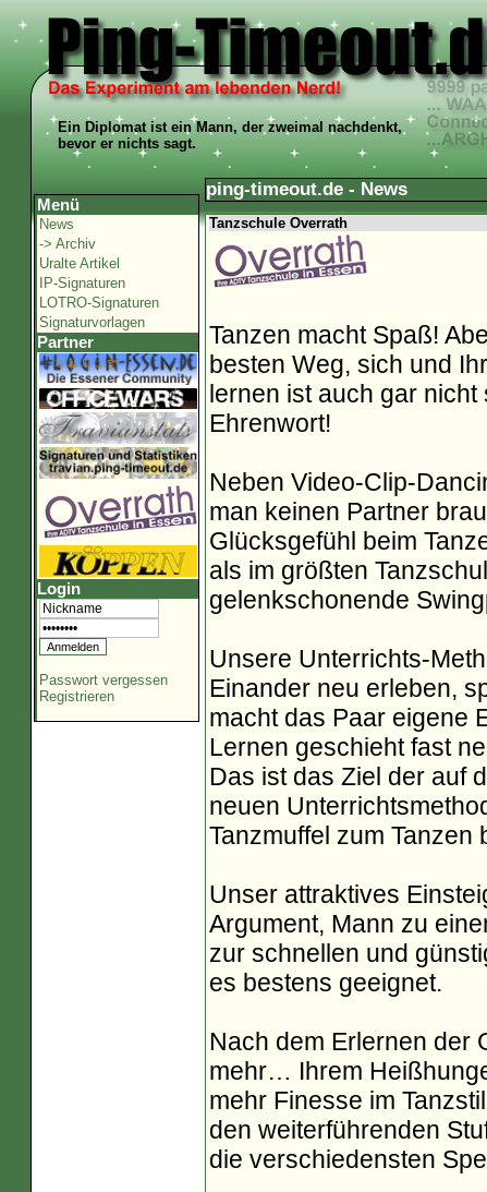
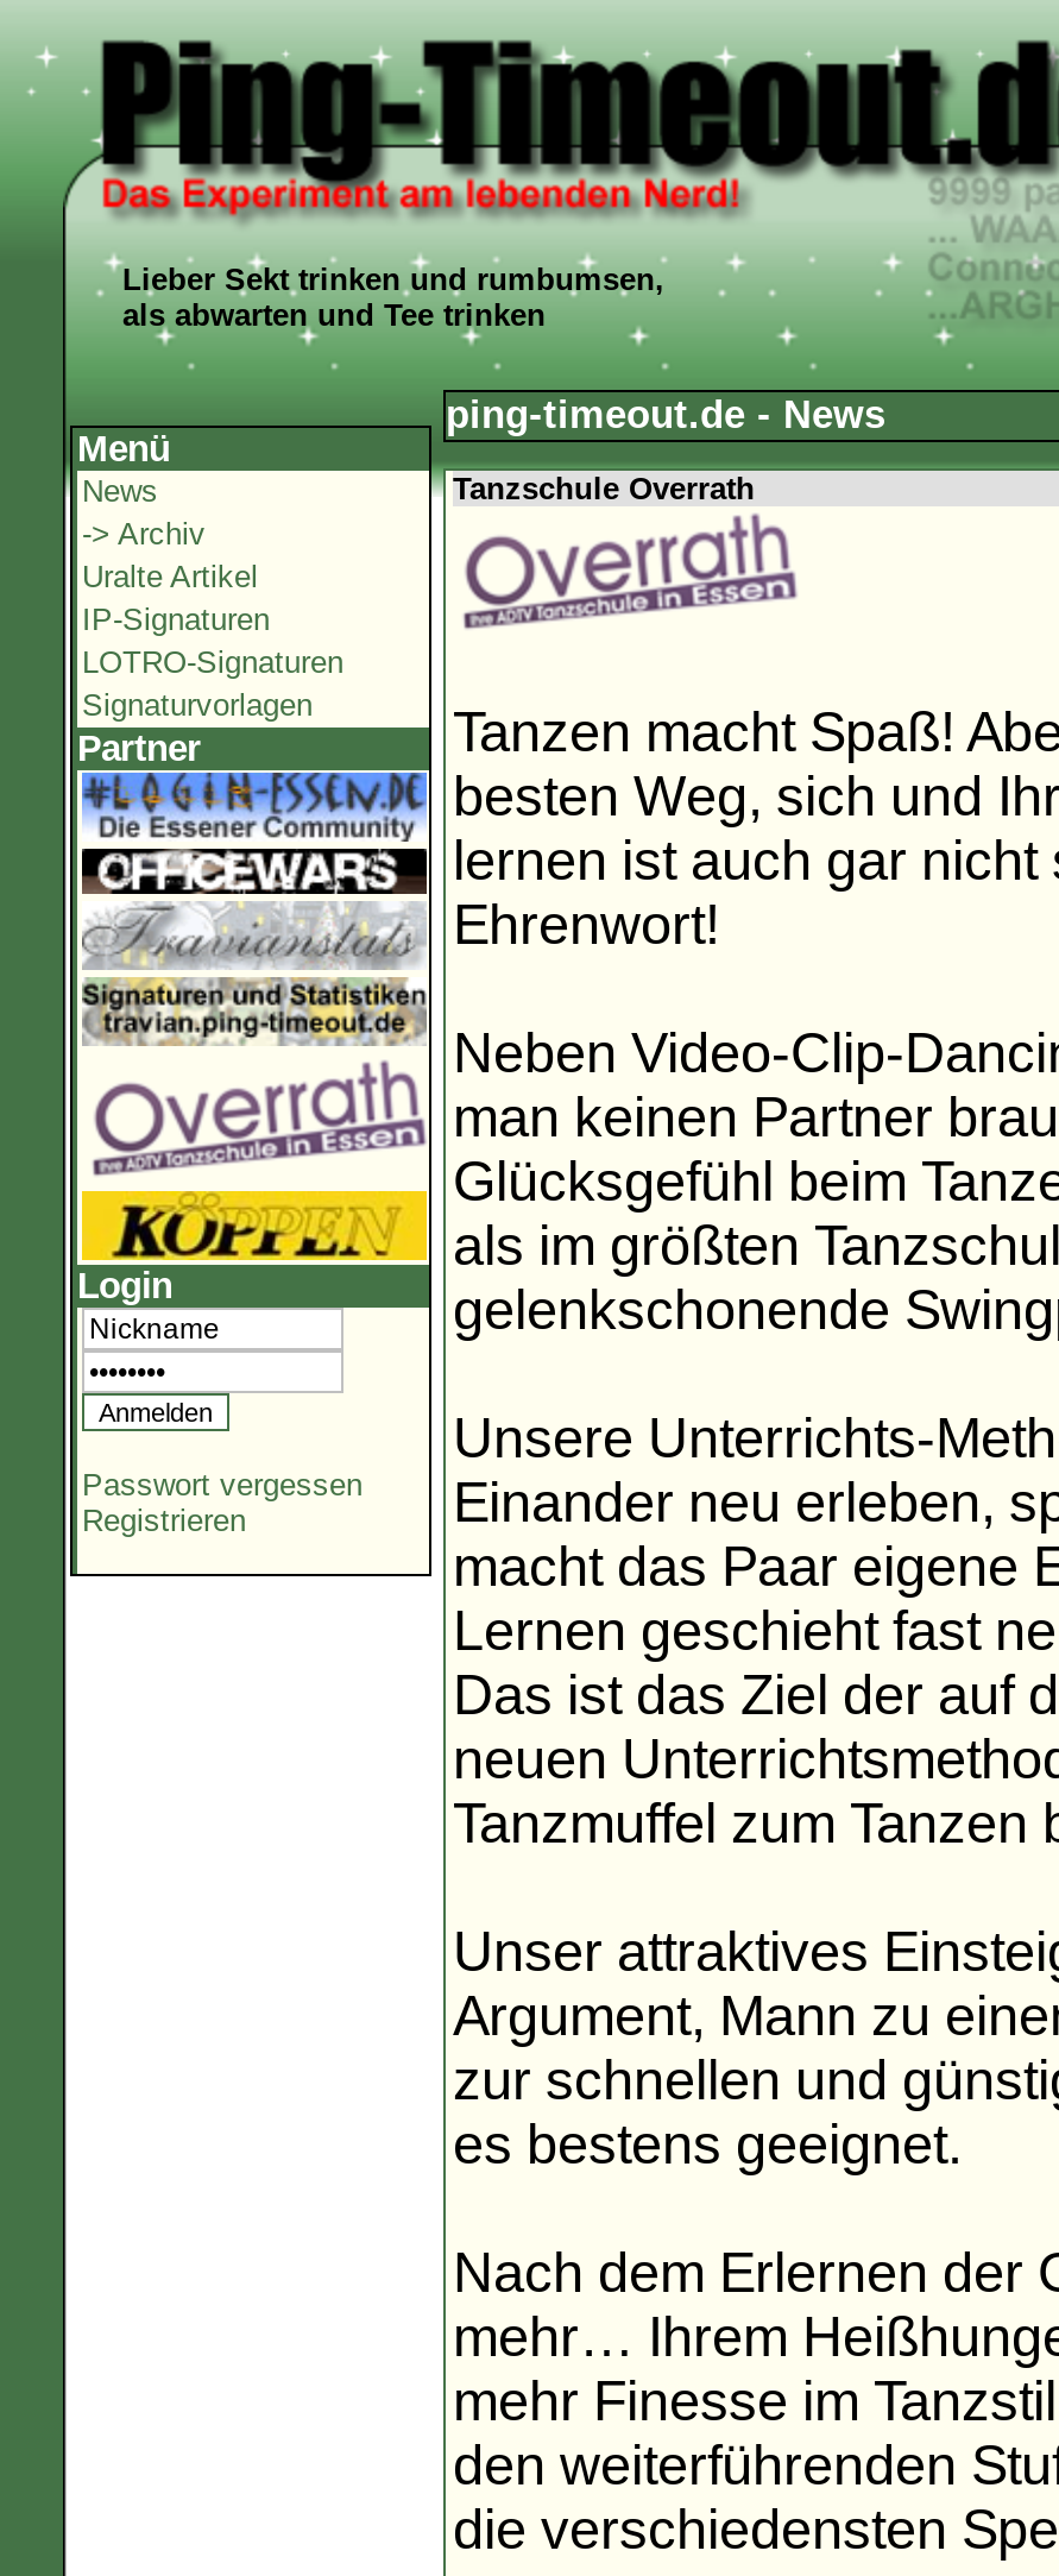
[58,119,402,152] Ein Diplomat ist ein Mann, der zweimal nachdenkt, | bevor er nichts sagt. -> [122,262,664,333] Lieber Sekt trinken und rumbumsen, | als abwarten und Tee trinken

